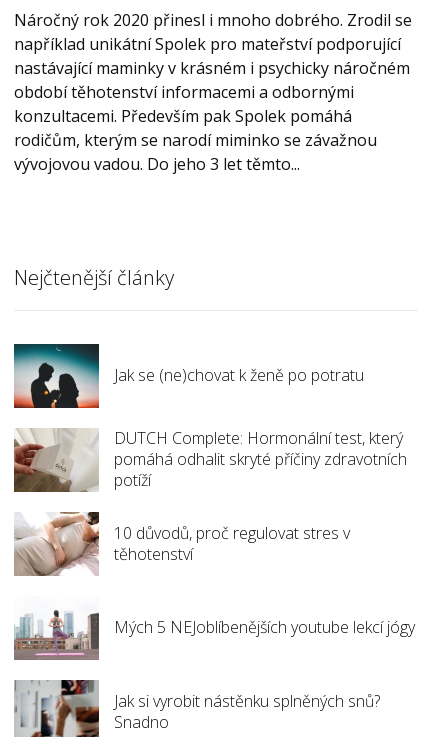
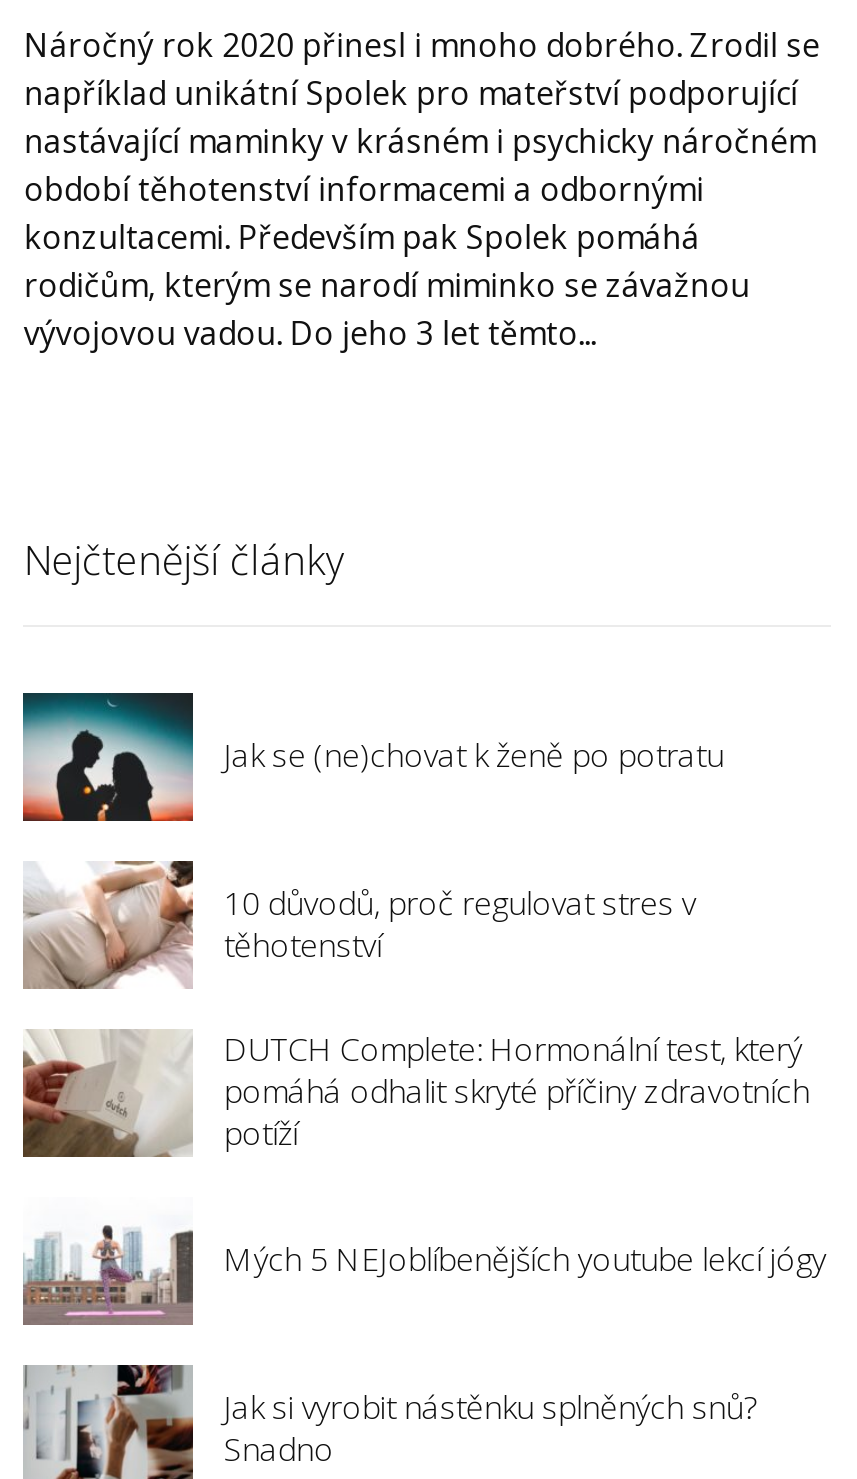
moved [12,427,407,493] -> [19,1027,810,1159]: [image] | DUTCH Complete: Hormonální test, který | pomáhá odhalit skryté příčiny zdravotních | potíží
moved [15,511,350,576] -> [25,861,696,989]: [image] | 10 důvodů, proč regulovat stres v | těhotenství

